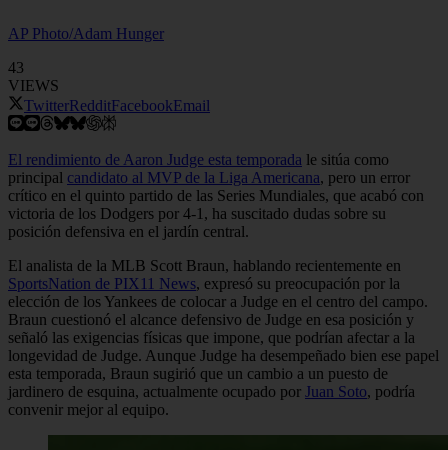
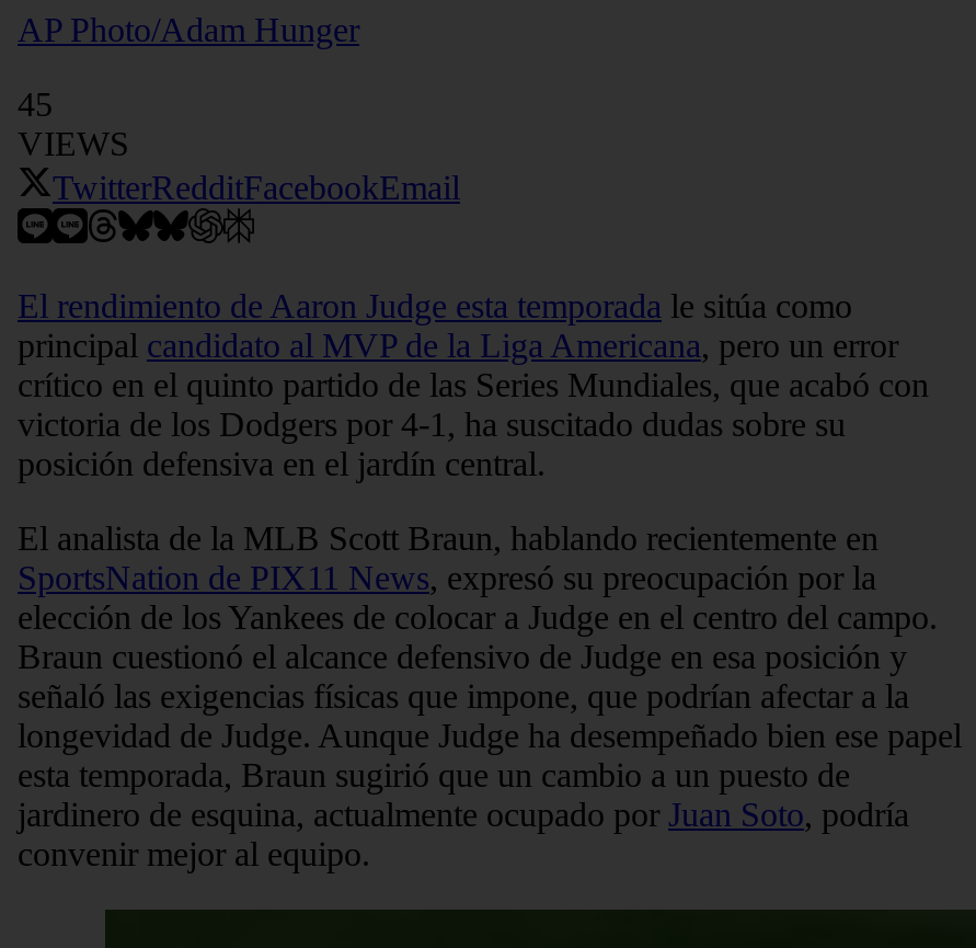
[8,59,24,76] 43 -> [18,85,53,123] 45

